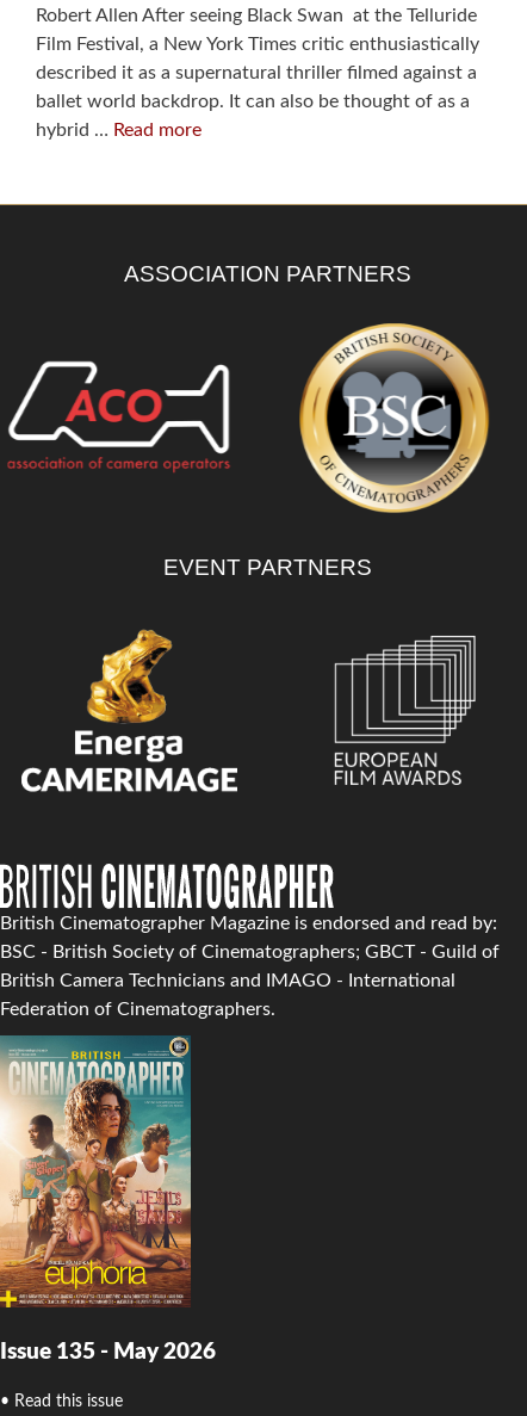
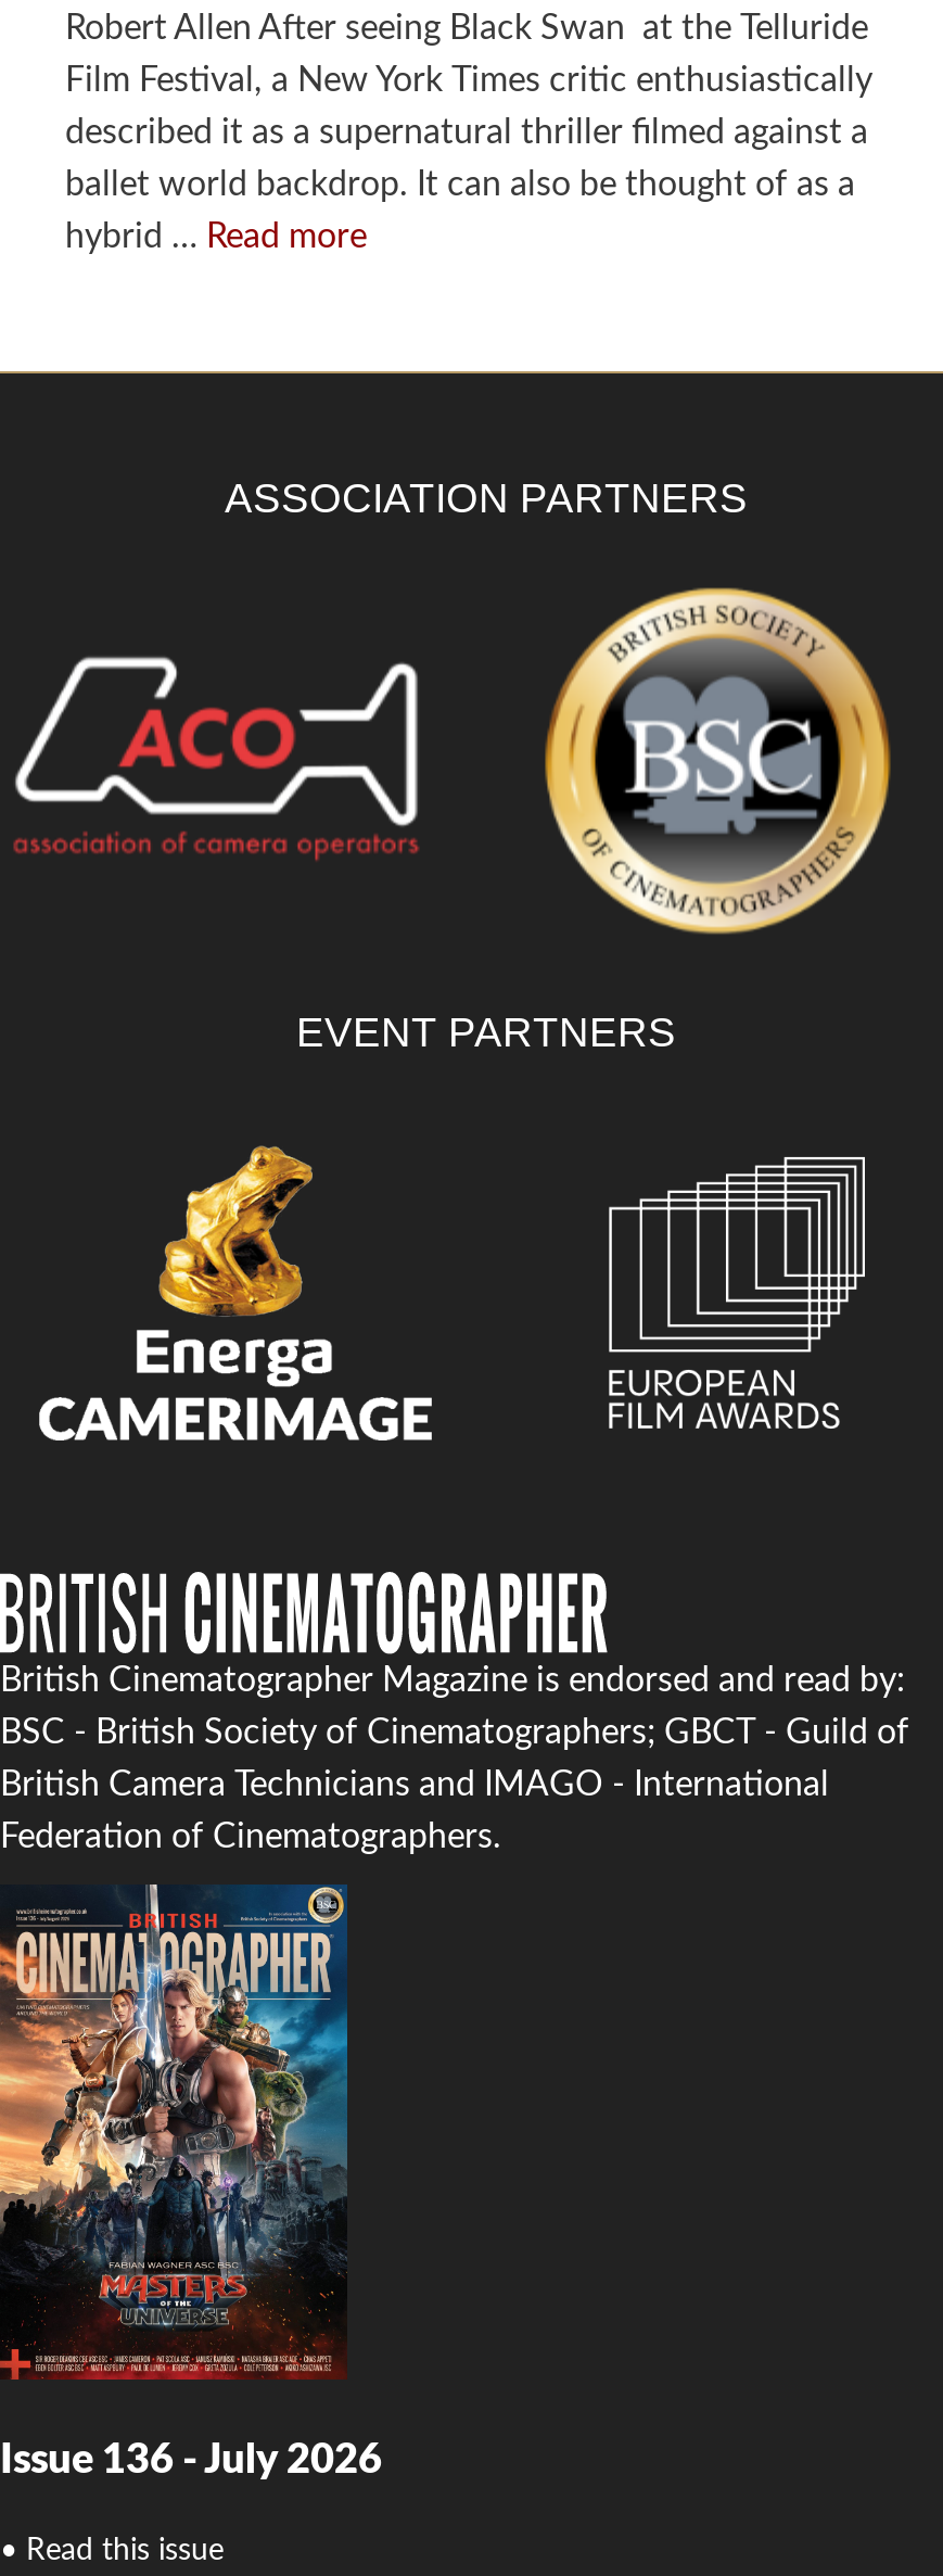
[0,1034,216,1363] [image] | Issue 135 - May 2026 -> [0,1882,382,2481] [image] | Issue 136 - July 2026

